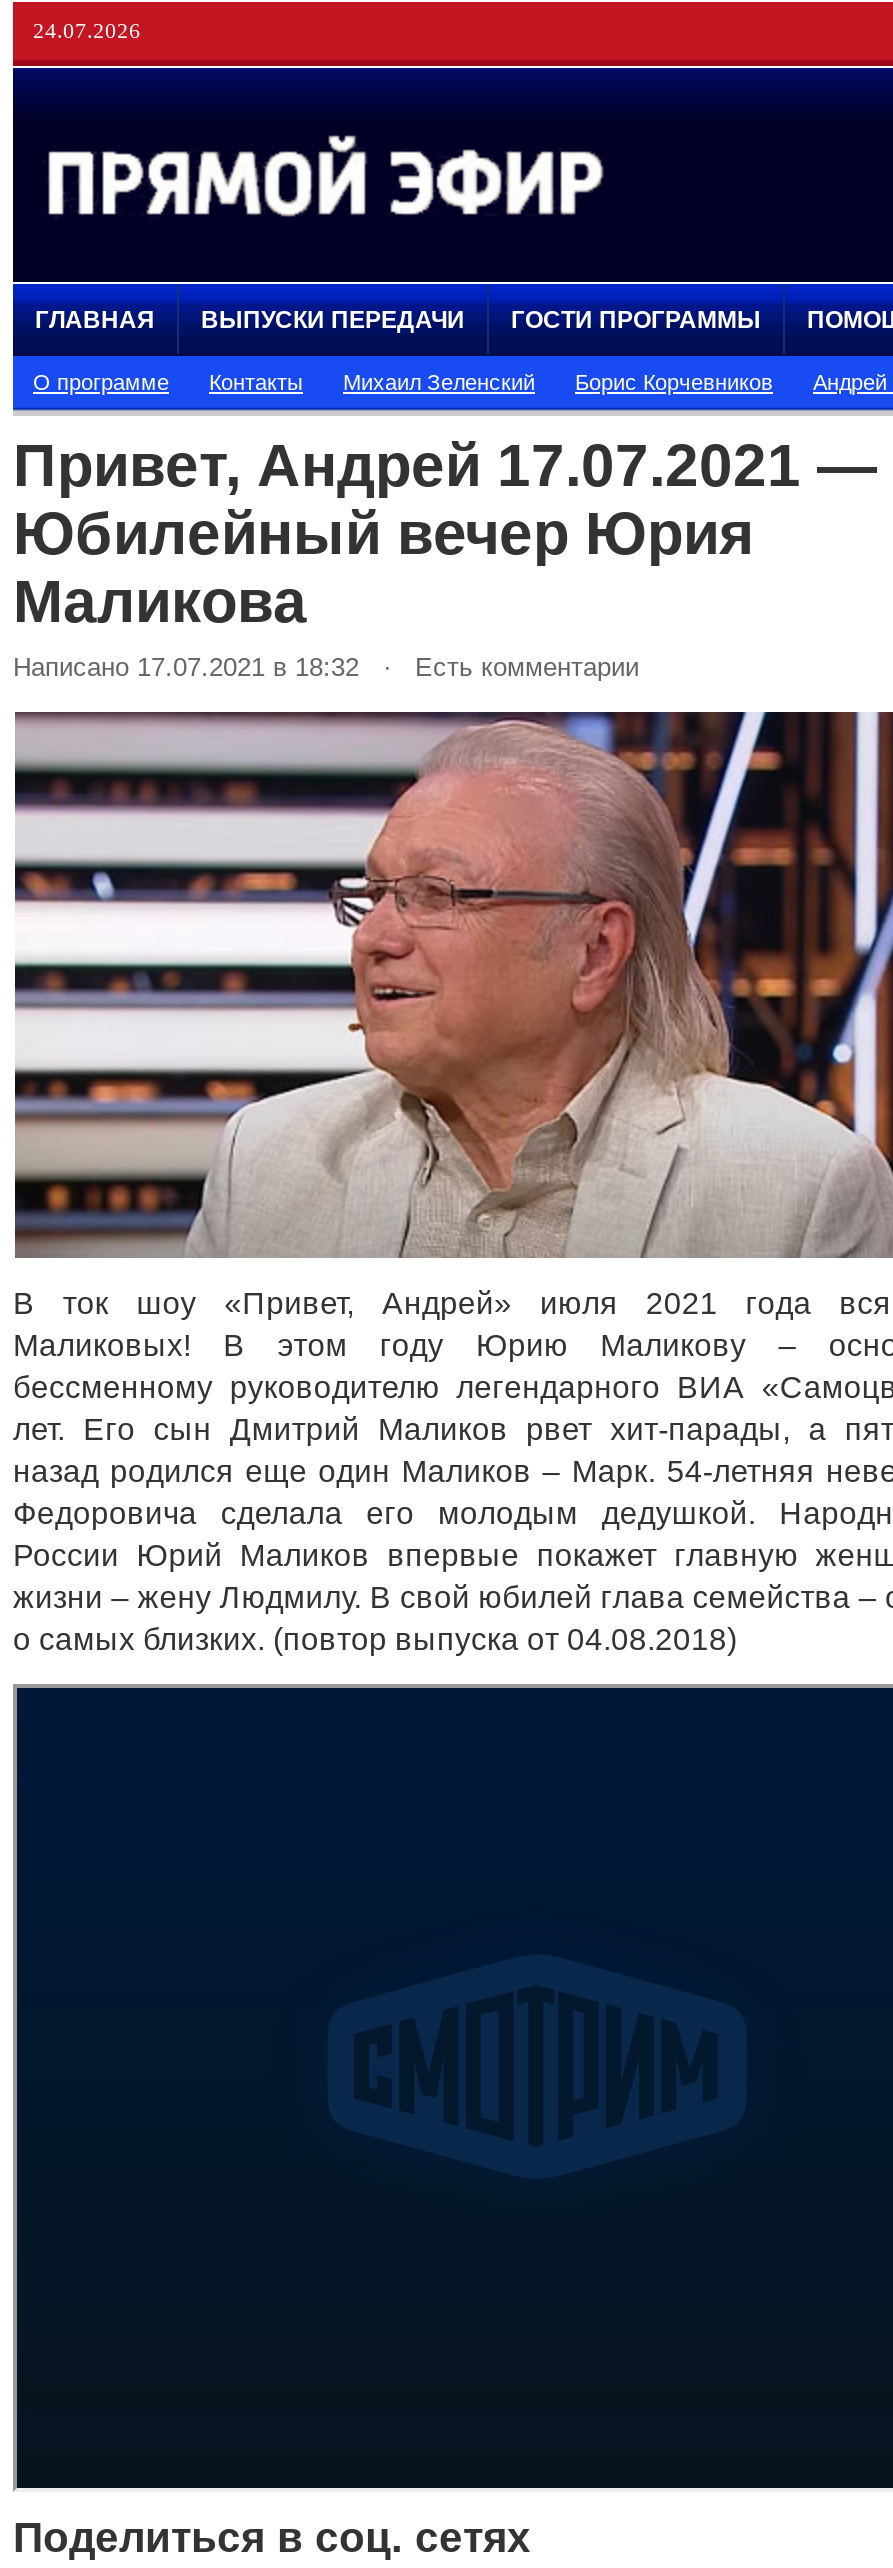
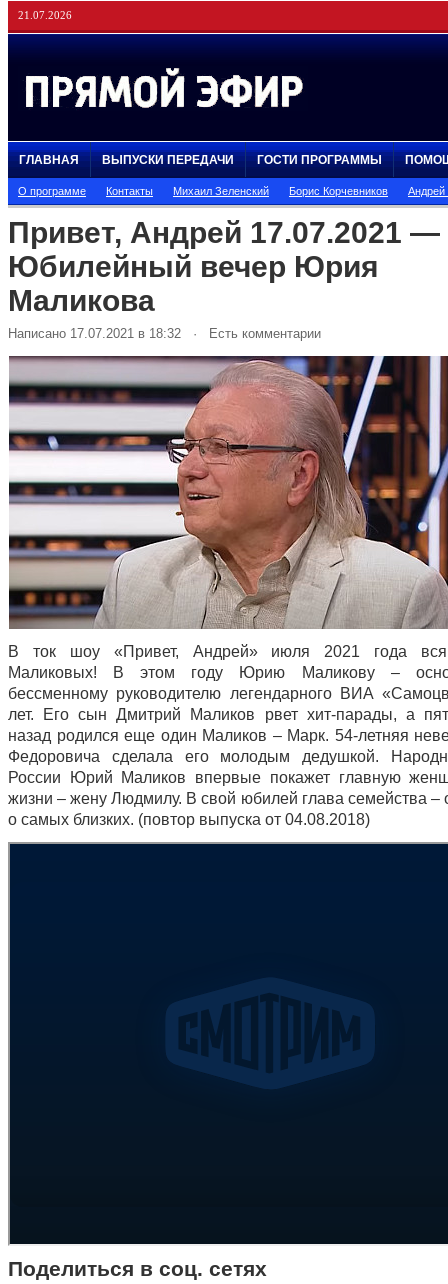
[33,18,141,42] 24.07.2026 -> [18,9,72,21] 21.07.2026

